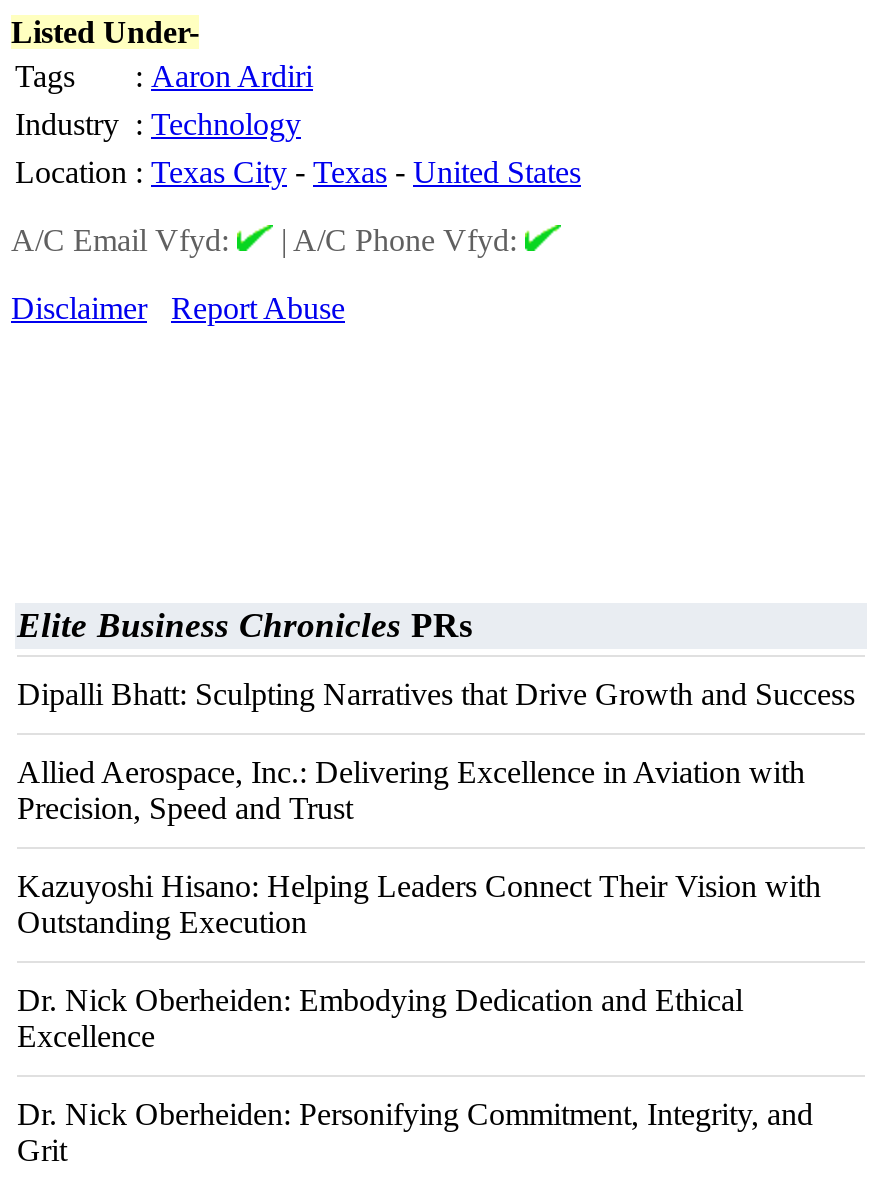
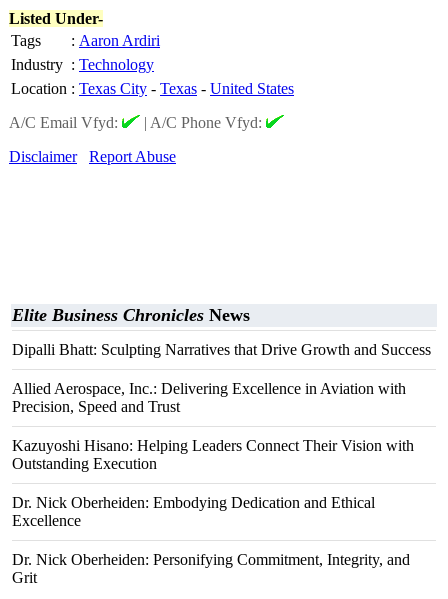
[17,605,473,645] Elite Business Chronicles PRs -> [12,305,250,325] Elite Business Chronicles News

